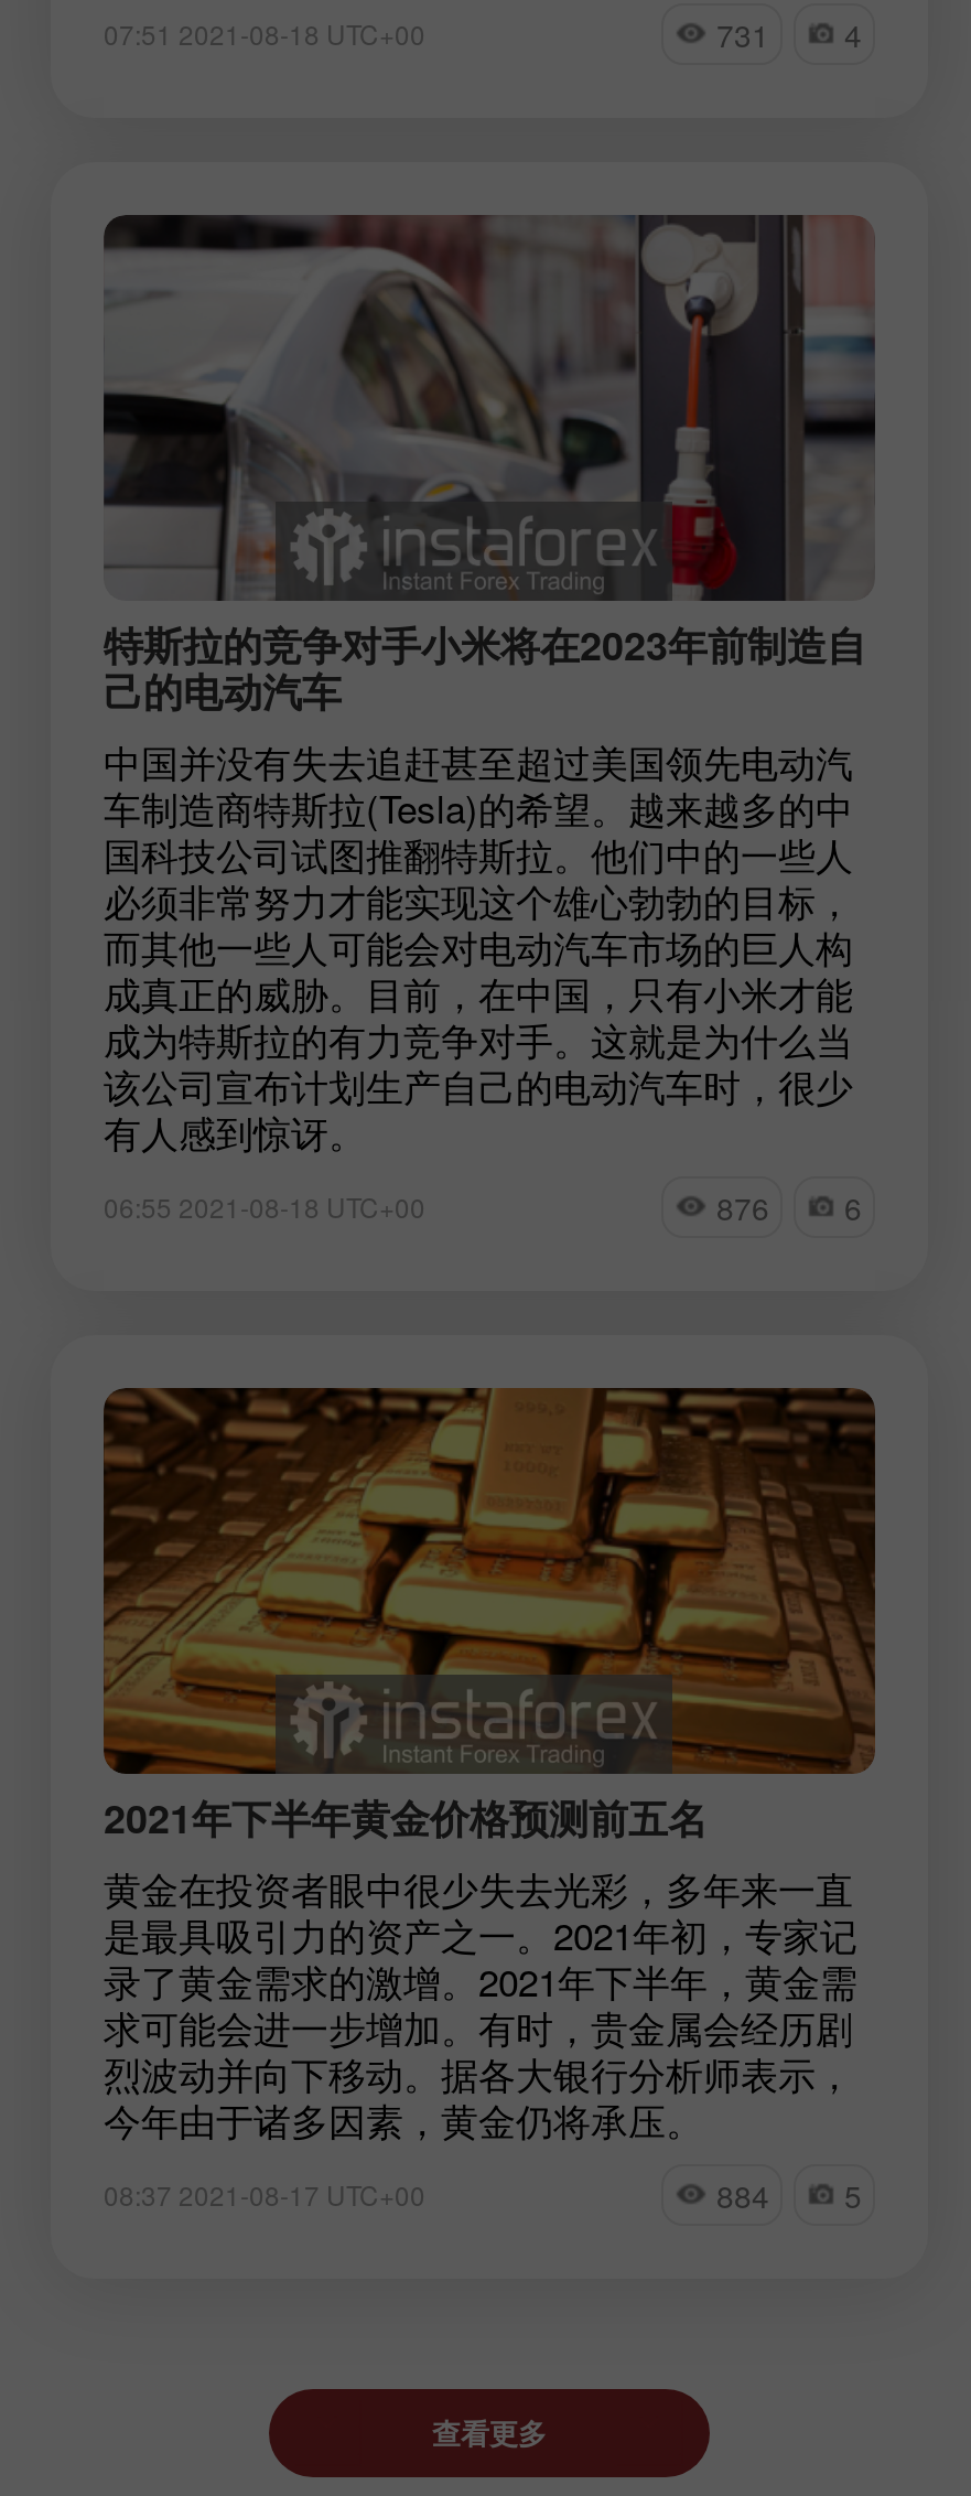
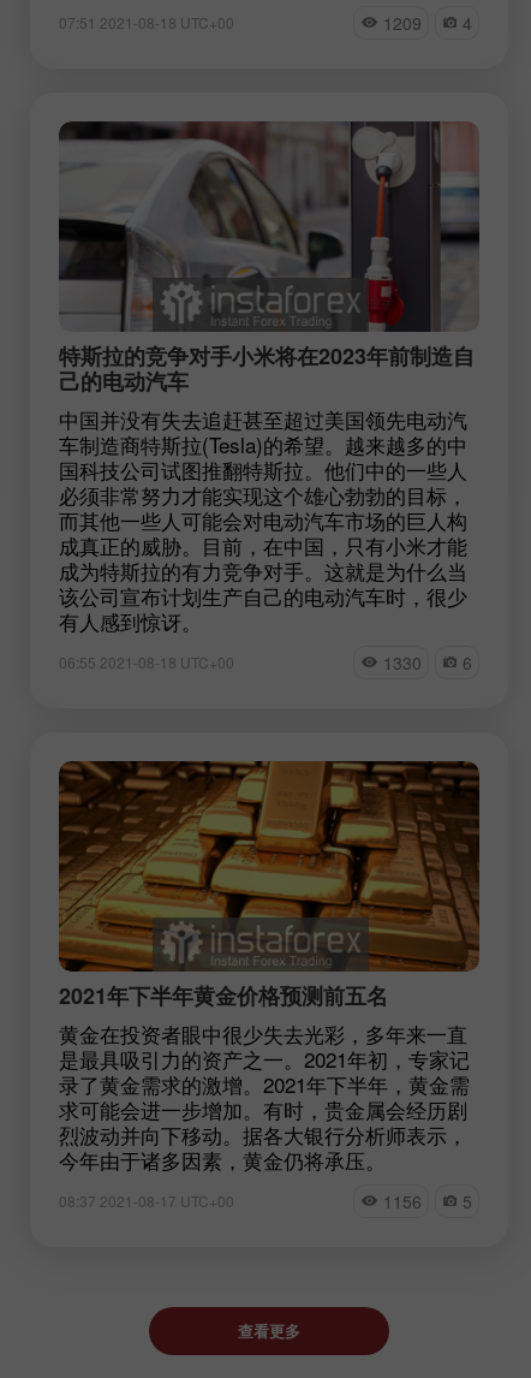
[716,12,862,56] 731 4 -> [383,11,472,35] 1209 4
[716,1185,862,1229] 876 6 -> [383,651,472,675] 1330 6
[716,2173,862,2217] 884 5 -> [383,1189,472,1213] 1156 5

